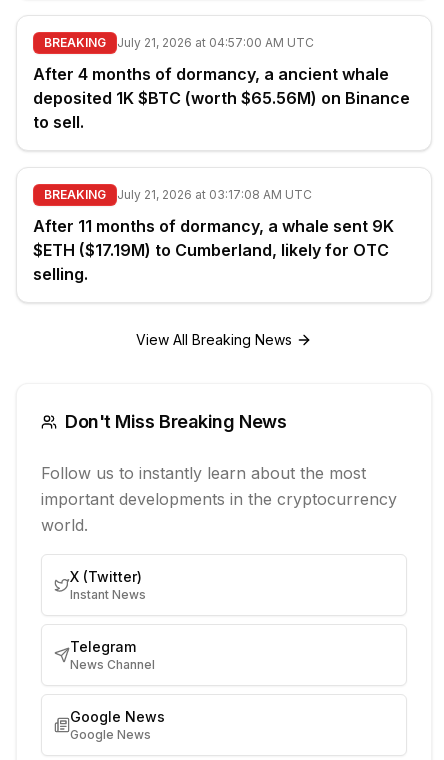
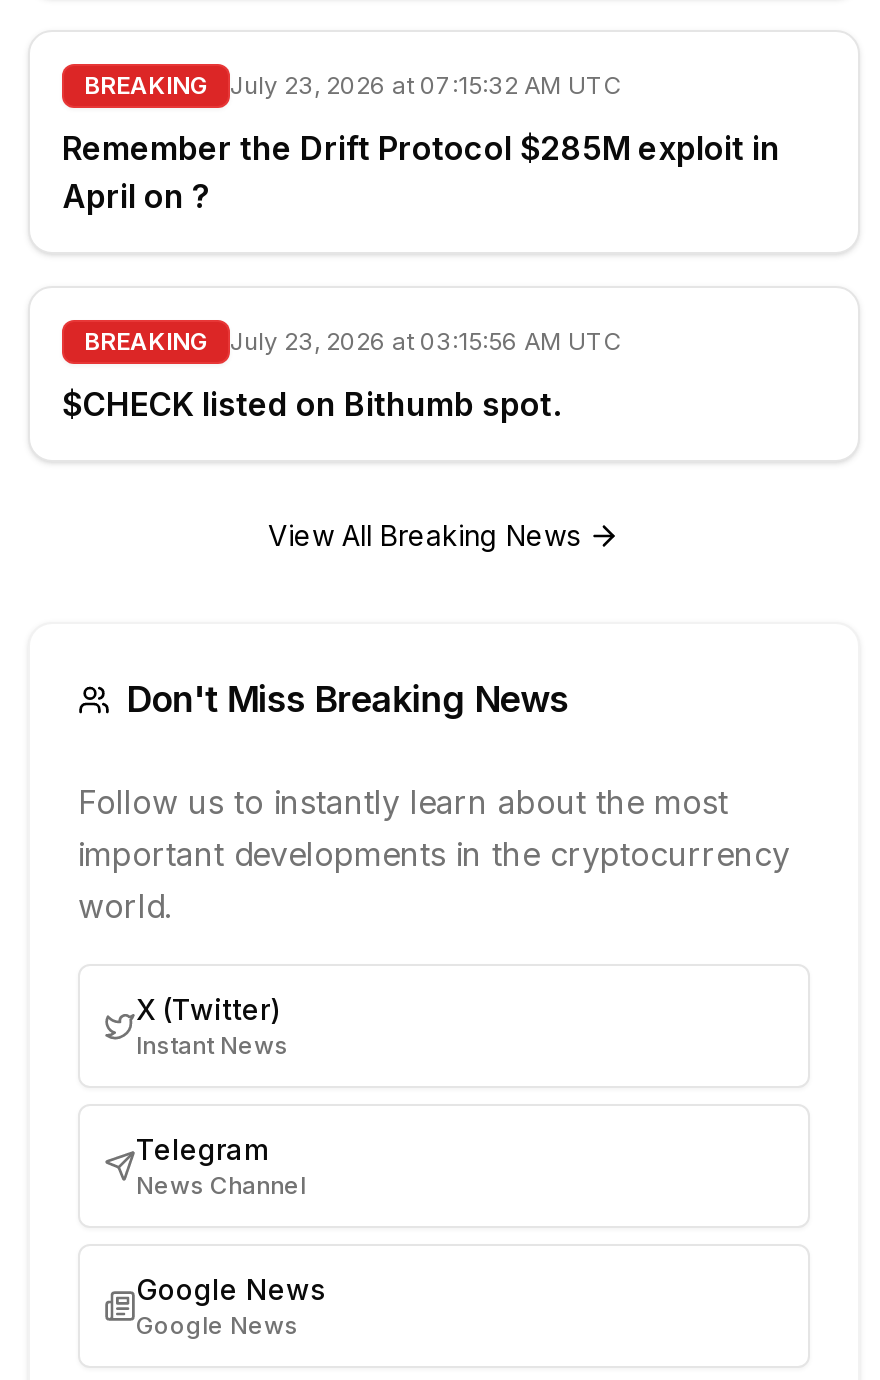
[44,35,314,50] BREAKING July 21, 2026 at 04:57:00 AM UTC -> [84,70,622,100] BREAKING July 23, 2026 at 07:15:32 AM UTC
[33,64,410,132] After 4 months of dormancy, a ancient whale | deposited 1K $BTC (worth $65.56M) on Binance | to sell. -> [62,128,780,216] Remember the Drift Protocol $285M exploit in | April on ?
[44,187,312,202] BREAKING July 21, 2026 at 03:17:08 AM UTC -> [84,326,622,356] BREAKING July 23, 2026 at 03:15:56 AM UTC
[33,216,394,284] After 11 months of dormancy, a whale sent 9K | $ETH ($17.19M) to Cumberland, likely for OTC | selling. -> [62,384,560,424] $CHECK listed on Bithumb spot.

